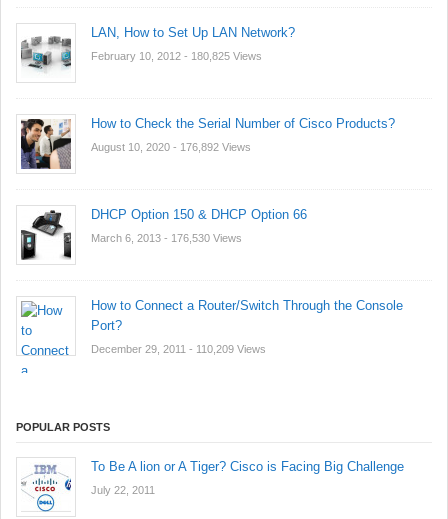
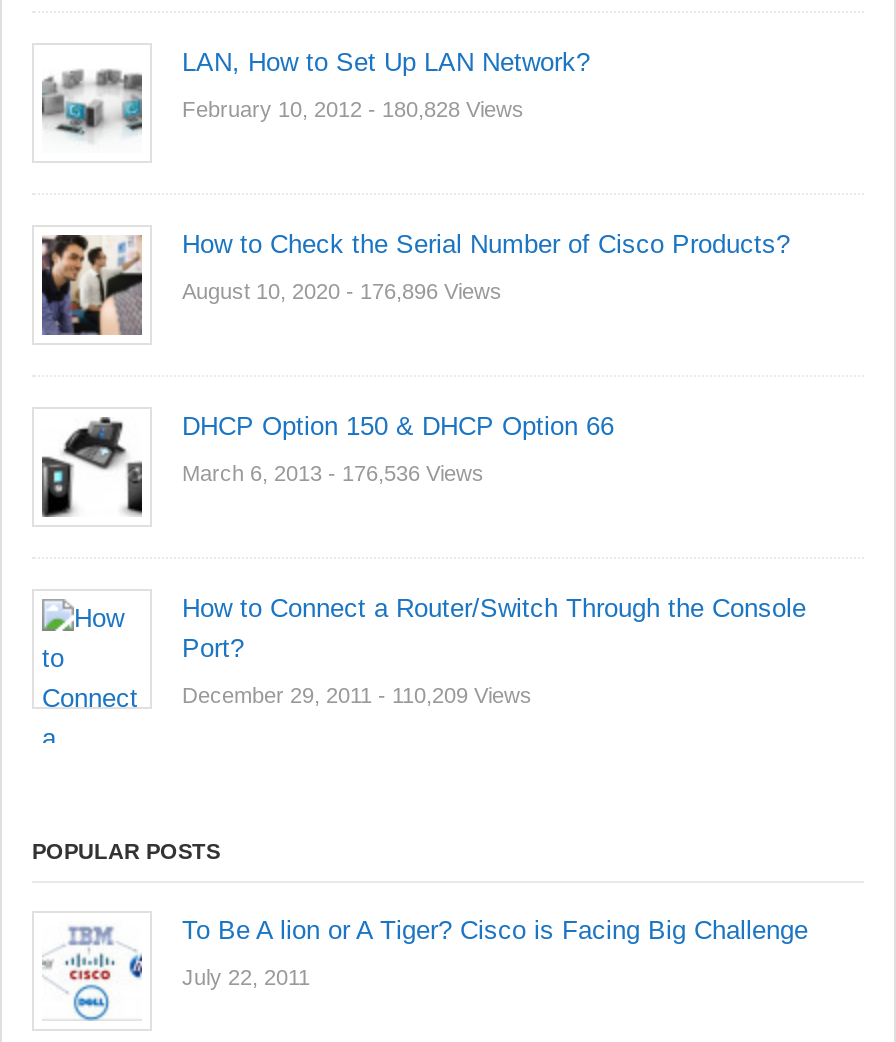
[91,50,262,62] February 10, 2012 - 180,825 Views -> [182,97,524,121] February 10, 2012 - 180,828 Views
[91,141,251,153] August 10, 2020 - 176,892 Views -> [182,279,502,303] August 10, 2020 - 176,896 Views
[91,232,242,244] March 6, 2013 - 176,530 Views -> [182,461,484,485] March 6, 2013 - 176,536 Views

